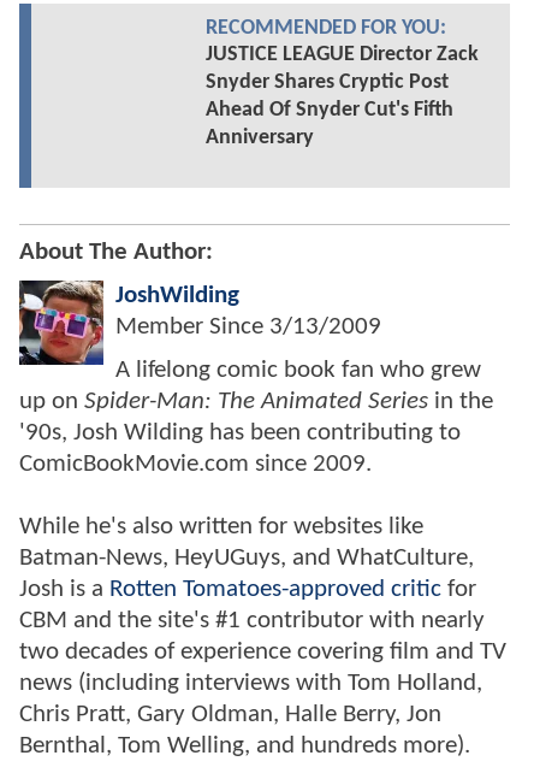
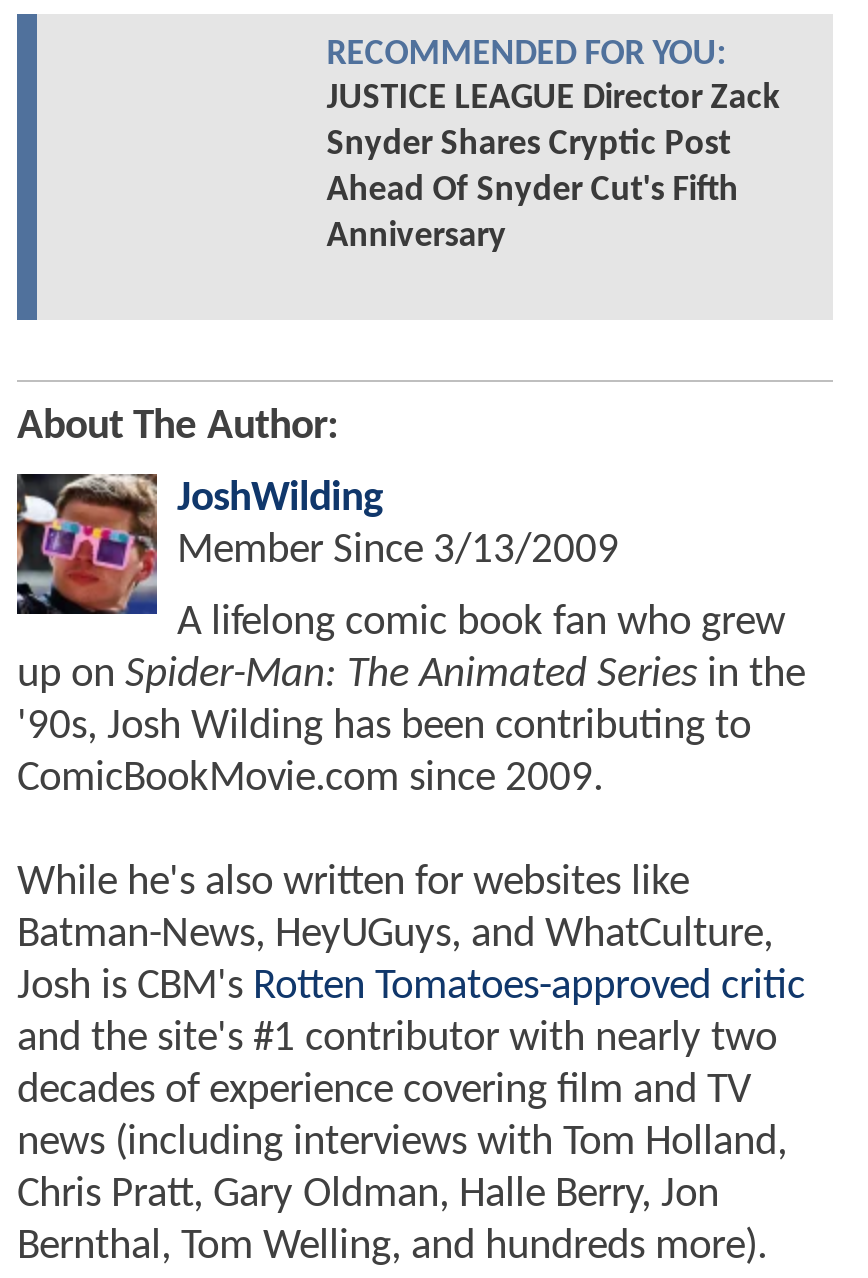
[19,576,506,664] Josh is a Rotten Tomatoes-approved critic for | CBM and the site's #1 contributor with nearly | two decades of experience covering film and TV -> [17,965,805,1111] Josh is CBM's Rotten Tomatoes-approved critic | and the site's #1 contributor with nearly two | decades of experience covering film and TV

